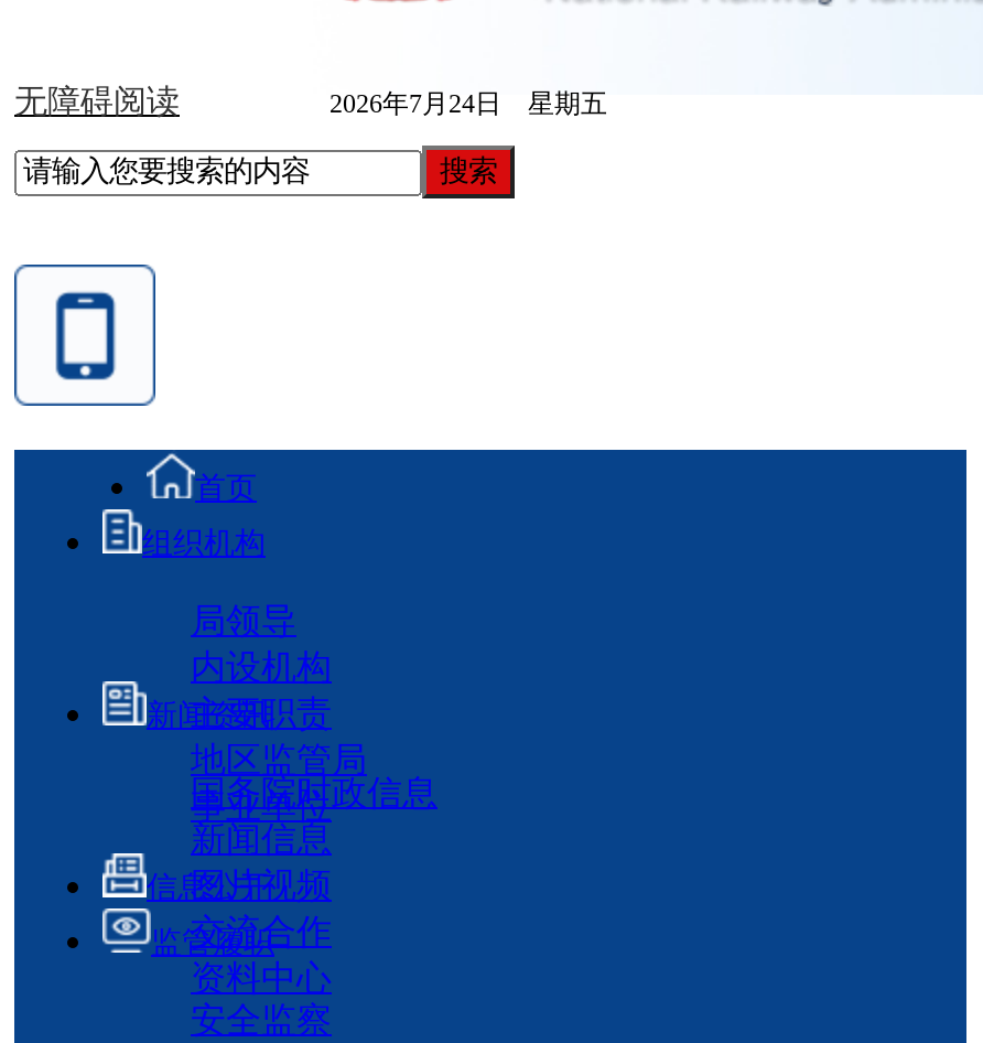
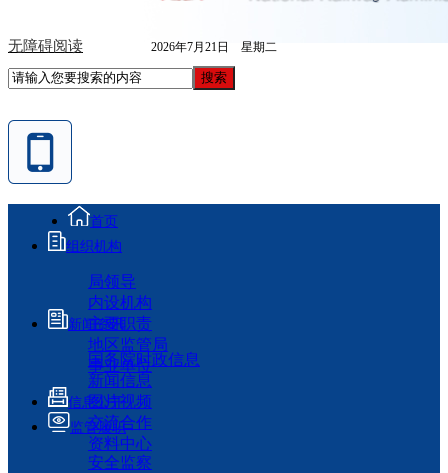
[330,88,607,119] 2026年7月24日 星期五 -> [151,40,277,54] 2026年7月21日 星期二

